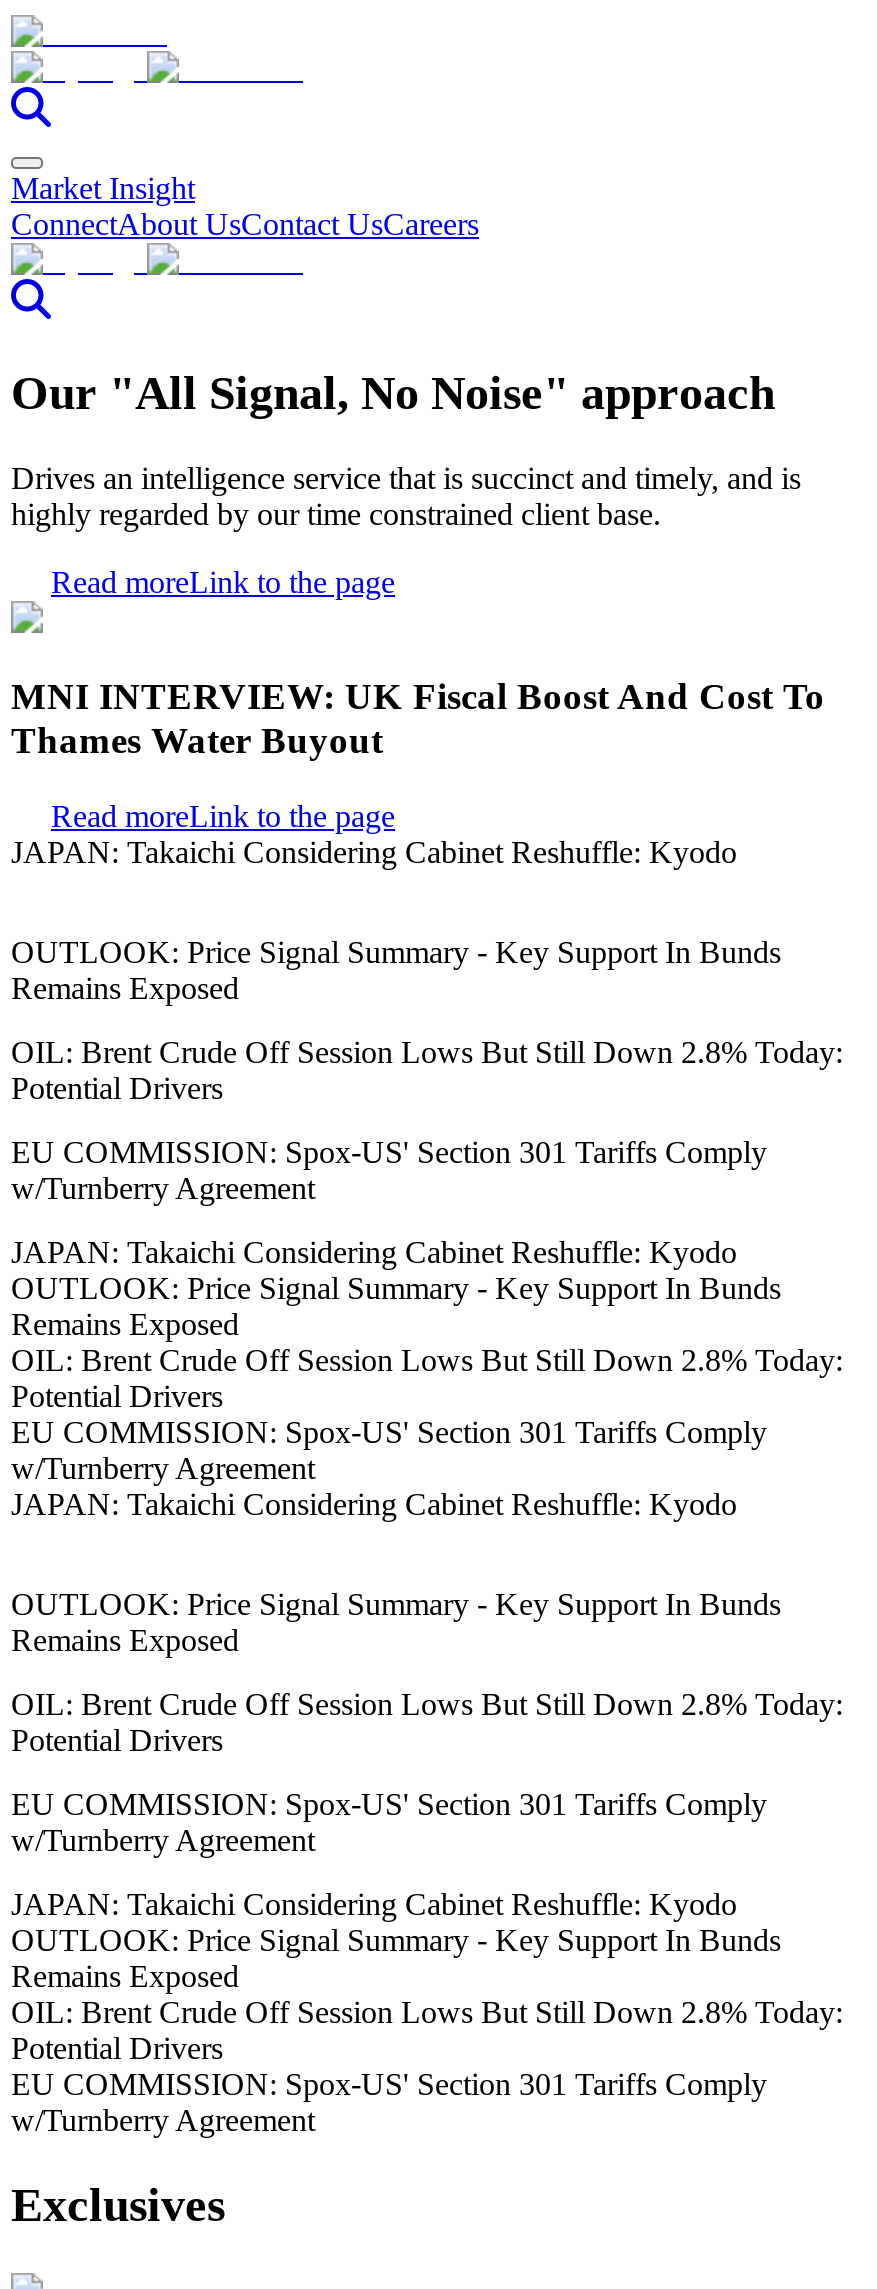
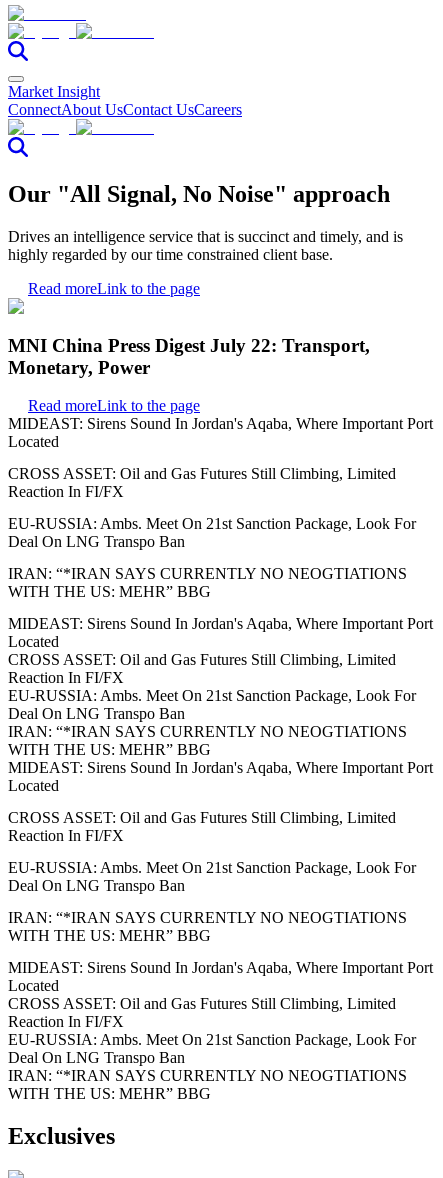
[11,674,825,760] MNI INTERVIEW: UK Fiscal Boost And Cost To | Thames Water Buyout -> [8,334,370,377] MNI China Press Digest July 22: Transport, | Monetary, Power
[11,835,737,869] JAPAN: Takaichi Considering Cabinet Reshuffle: Kyodo -> [8,415,433,450] MIDEAST: Sirens Sound In Jordan's Aqaba, Where Important Port | Located
[11,935,781,1005] OUTLOOK: Price Signal Summary - Key Support In Bunds | Remains Exposed -> [8,465,396,500] CROSS ASSET: Oil and Gas Futures Still Climbing, Limited | Reaction In FI/FX
[11,1035,843,1105] OIL: Brent Crude Off Session Lows But Still Down 2.8% Today: | Potential Drivers -> [8,515,416,550] EU-RUSSIA: Ambs. Meet On 21st Sanction Package, Look For | Deal On LNG Transpo Ban
[11,1135,767,1205] EU COMMISSION: Spox-US' Section 301 Tariffs Comply | w/Turnberry Agreement -> [8,565,407,600] IRAN: “*IRAN SAYS CURRENTLY NO NEOGTIATIONS | WITH THE US: MEHR” BBG
[11,1235,843,1521] JAPAN: Takaichi Considering Cabinet Reshuffle: Kyodo | OUTLOOK: Price Signal Summary - Key Support In Bunds | Remains Exposed | OIL: Brent Crude Off Session Lows But Still Down 2.8% Today: | Potential Drivers | EU COMMISSION: Spox-US' Section 301 Tariffs Comply | w/Turnberry Agreement | JAPAN: Takaichi Considering Cabinet Reshuffle: Kyodo -> [8,615,433,794] MIDEAST: Sirens Sound In Jordan's Aqaba, Where Important Port | Located | CROSS ASSET: Oil and Gas Futures Still Climbing, Limited | Reaction In FI/FX | EU-RUSSIA: Ambs. Meet On 21st Sanction Package, Look For | Deal On LNG Transpo Ban | IRAN: “*IRAN SAYS CURRENTLY NO NEOGTIATIONS | WITH THE US: MEHR” BBG | MIDEAST: Sirens Sound In Jordan's Aqaba, Where Important Port | Located
[11,1587,781,1657] OUTLOOK: Price Signal Summary - Key Support In Bunds | Remains Exposed -> [8,809,396,844] CROSS ASSET: Oil and Gas Futures Still Climbing, Limited | Reaction In FI/FX
[11,1687,843,1757] OIL: Brent Crude Off Session Lows But Still Down 2.8% Today: | Potential Drivers -> [8,859,416,894] EU-RUSSIA: Ambs. Meet On 21st Sanction Package, Look For | Deal On LNG Transpo Ban
[11,1787,767,1857] EU COMMISSION: Spox-US' Section 301 Tariffs Comply | w/Turnberry Agreement -> [8,909,407,944] IRAN: “*IRAN SAYS CURRENTLY NO NEOGTIATIONS | WITH THE US: MEHR” BBG
[11,1887,843,2137] JAPAN: Takaichi Considering Cabinet Reshuffle: Kyodo | OUTLOOK: Price Signal Summary - Key Support In Bunds | Remains Exposed | OIL: Brent Crude Off Session Lows But Still Down 2.8% Today: | Potential Drivers | EU COMMISSION: Spox-US' Section 301 Tariffs Comply | w/Turnberry Agreement -> [8,959,433,1102] MIDEAST: Sirens Sound In Jordan's Aqaba, Where Important Port | Located | CROSS ASSET: Oil and Gas Futures Still Climbing, Limited | Reaction In FI/FX | EU-RUSSIA: Ambs. Meet On 21st Sanction Package, Look For | Deal On LNG Transpo Ban | IRAN: “*IRAN SAYS CURRENTLY NO NEOGTIATIONS | WITH THE US: MEHR” BBG

